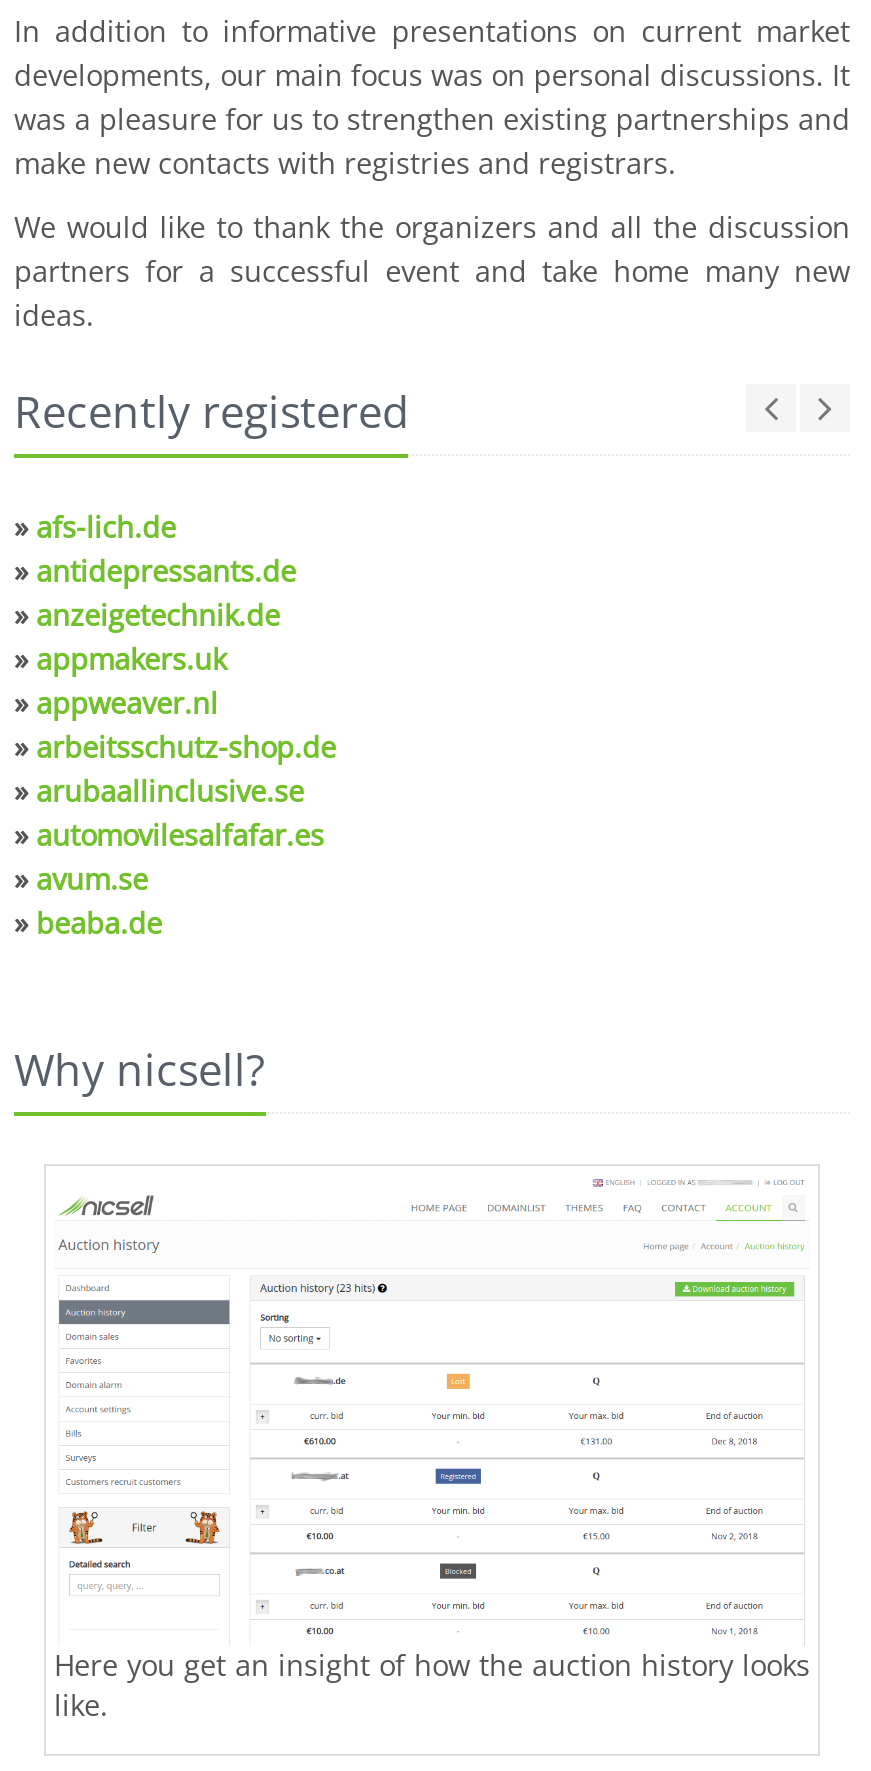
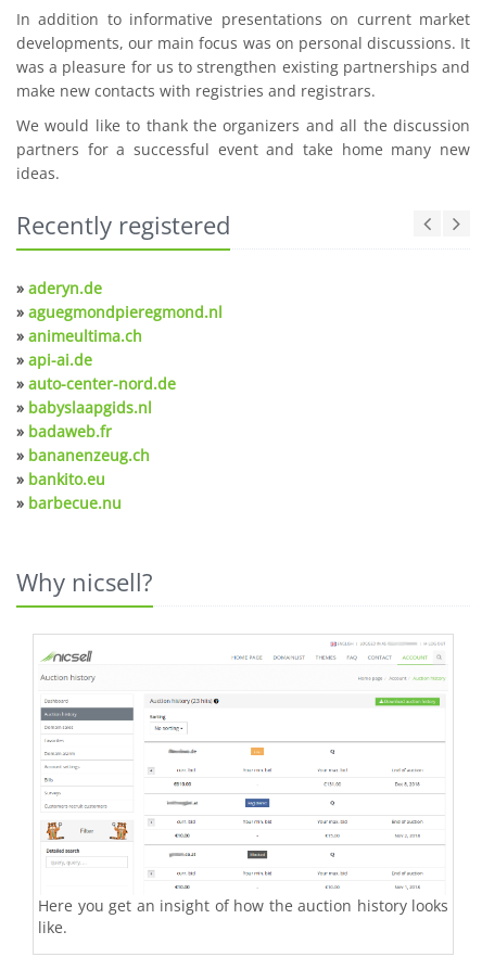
[14,508,336,942] » afs-lich.de | » antidepressants.de | » anzeigetechnik.de | » appmakers.uk | » appweaver.nl | » arbeitsschutz-shop.de | » arubaallinclusive.se | » automovilesalfafar.es | » avum.se | » beaba.de -> [16,278,223,513] » aderyn.de | » aguegmondpieregmond.nl | » animeultima.ch | » api-ai.de | » auto-center-nord.de | » babyslaapgids.nl | » badaweb.fr | » bananenzeug.ch | » bankito.eu | » barbecue.nu

